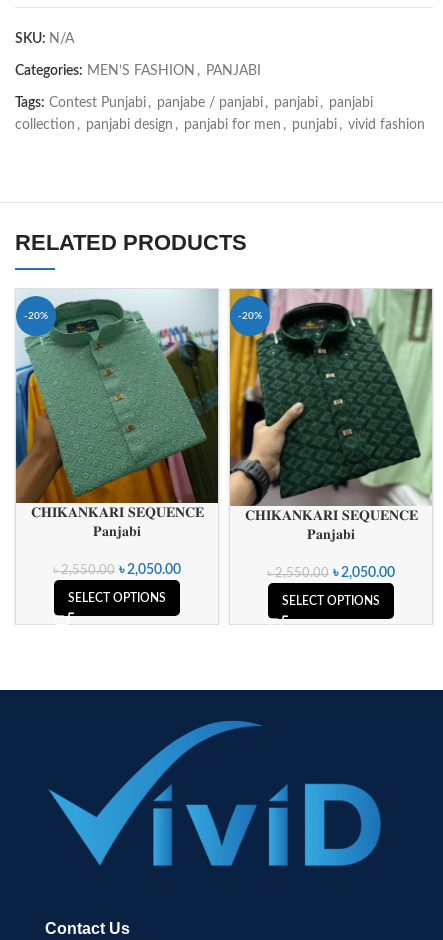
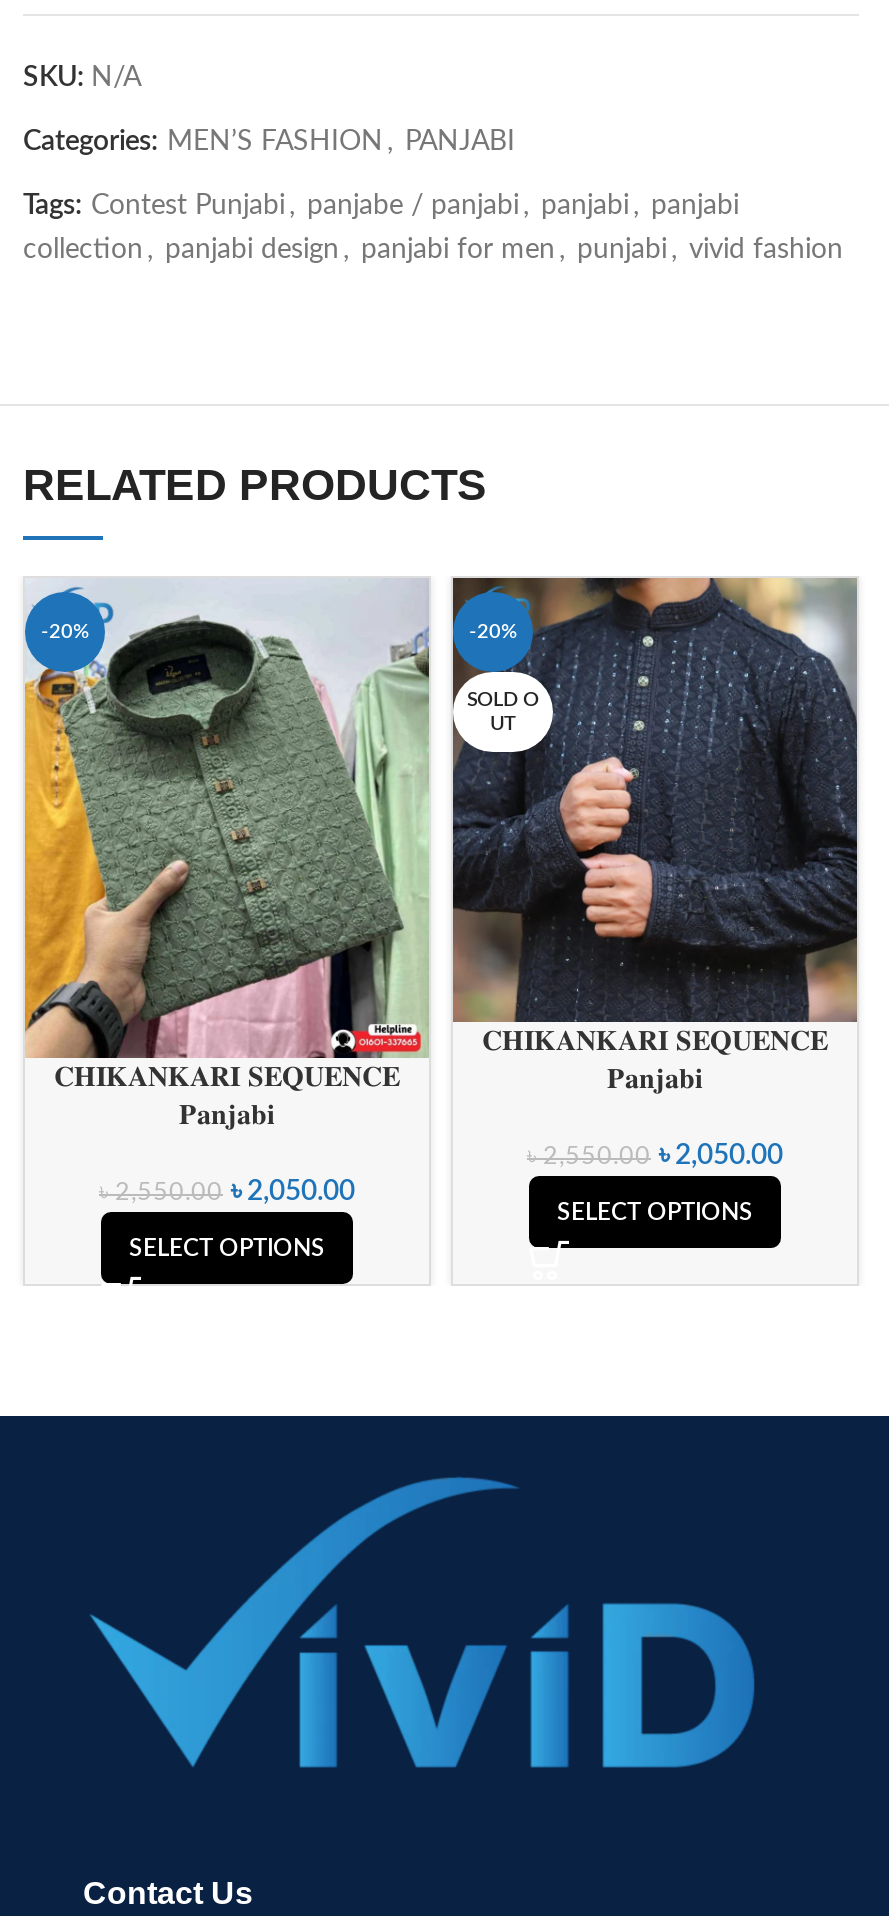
[229,288,432,505] [image] -> [451,576,859,1024] [image]
[15,294,219,503] [image] -> [23,586,429,1058] [image]
none -> [467,690,539,734] SOLD O | UT

